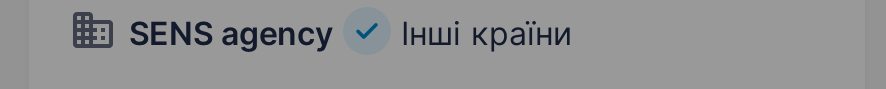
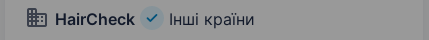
[129,13,333,53] SENS agency -> [55,9,135,29] HairCheck

